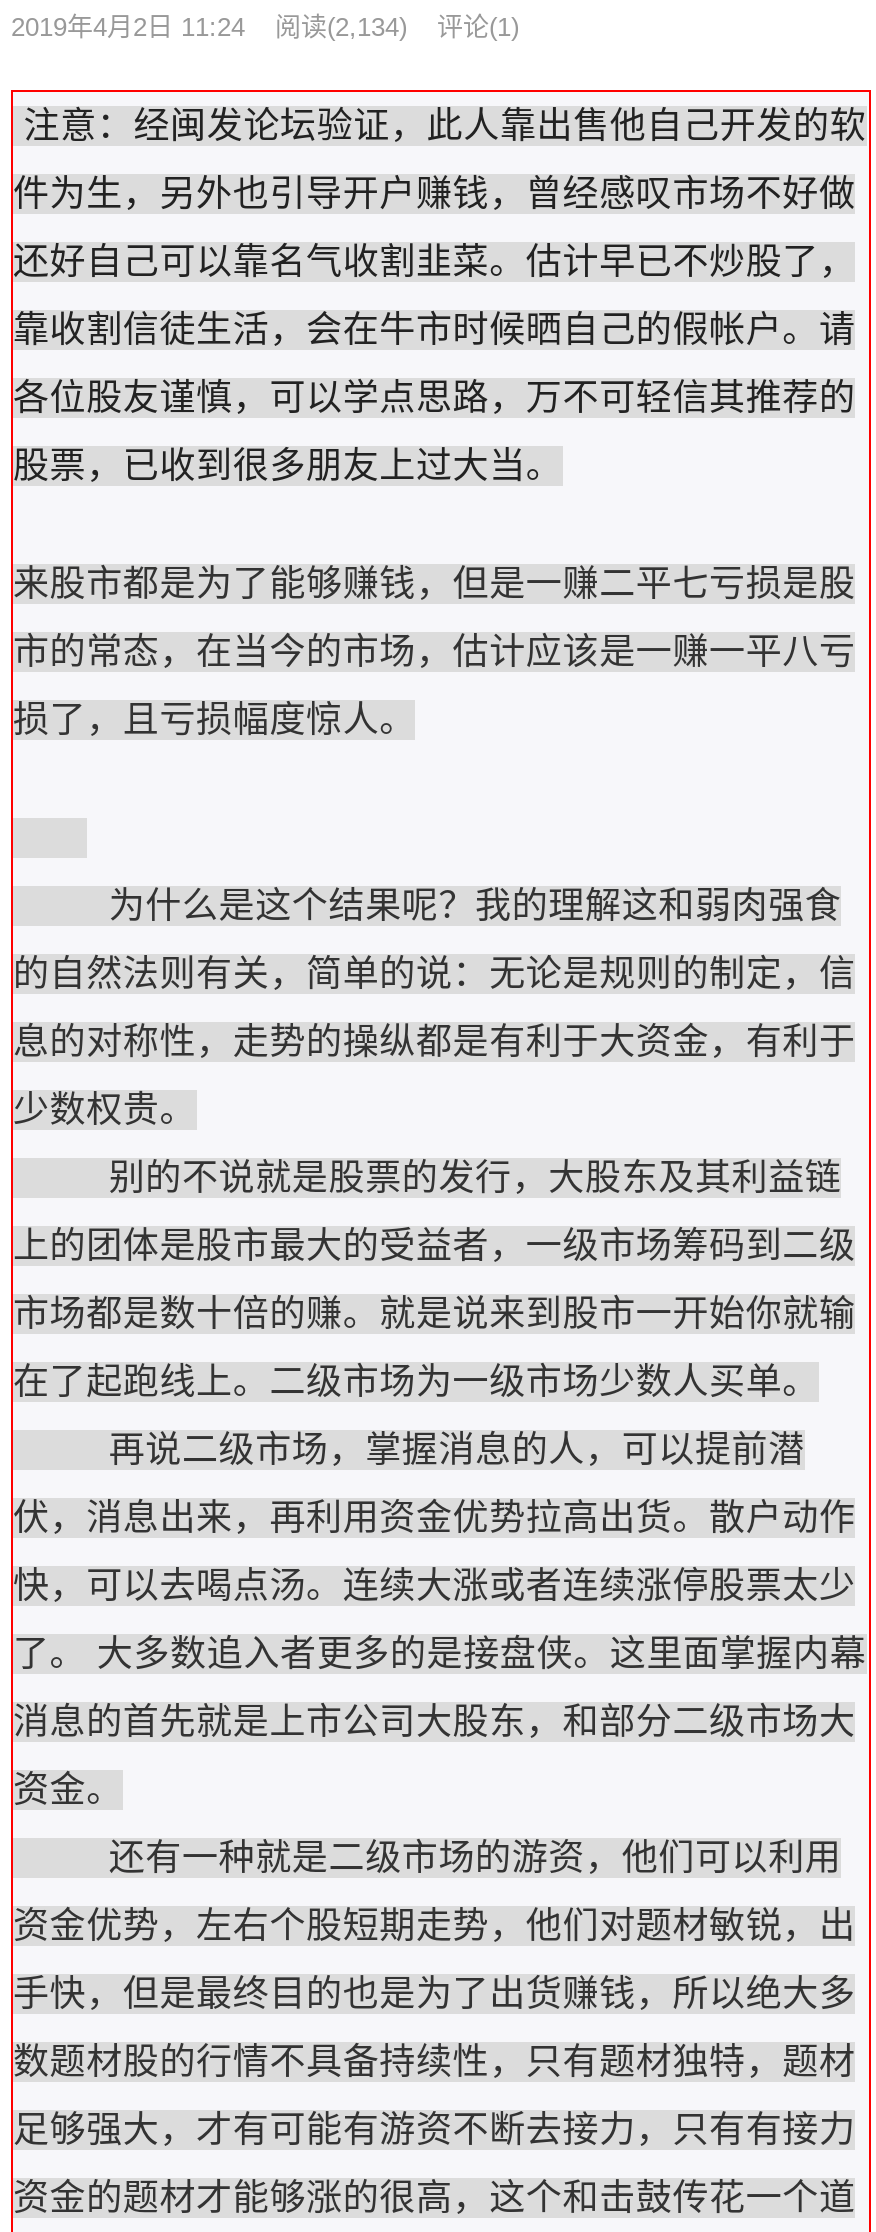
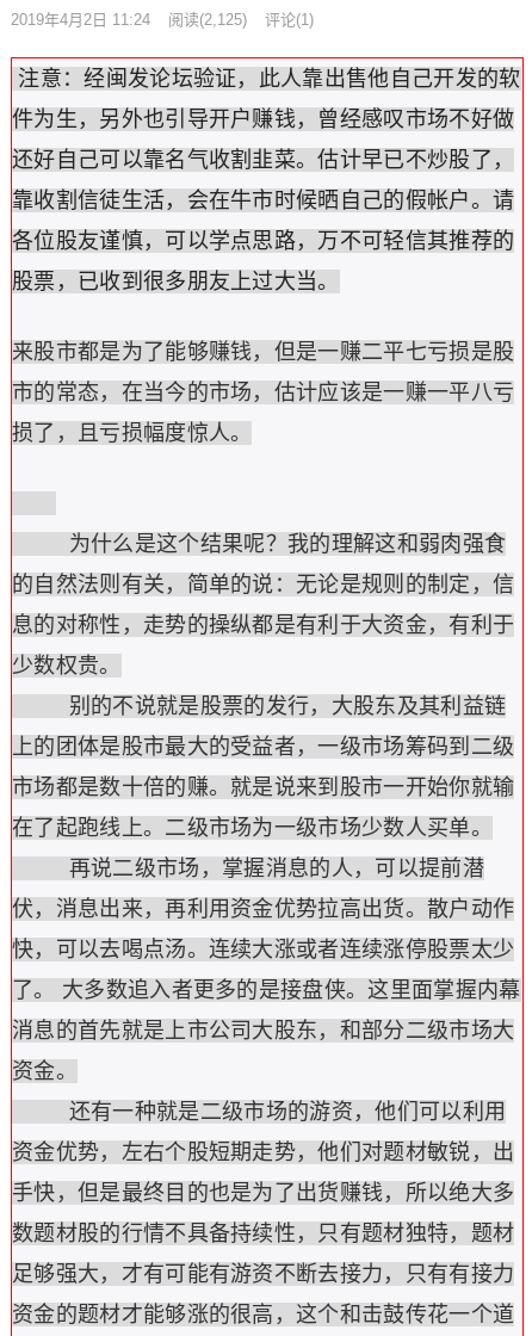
[11,12,519,42] 2019年4月2日 11:24 阅读(2,134) 评论(1) -> [11,11,314,29] 2019年4月2日 11:24 阅读(2,125) 评论(1)

